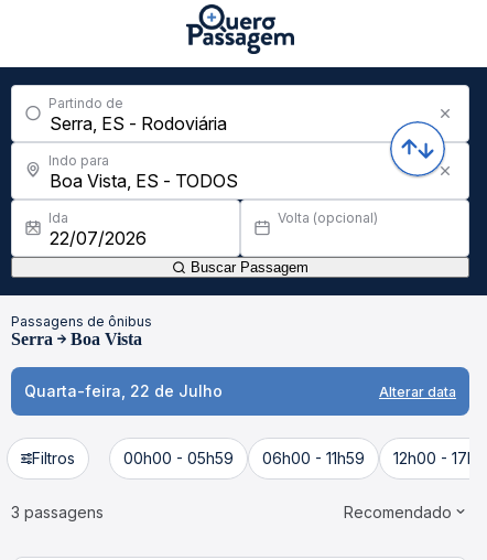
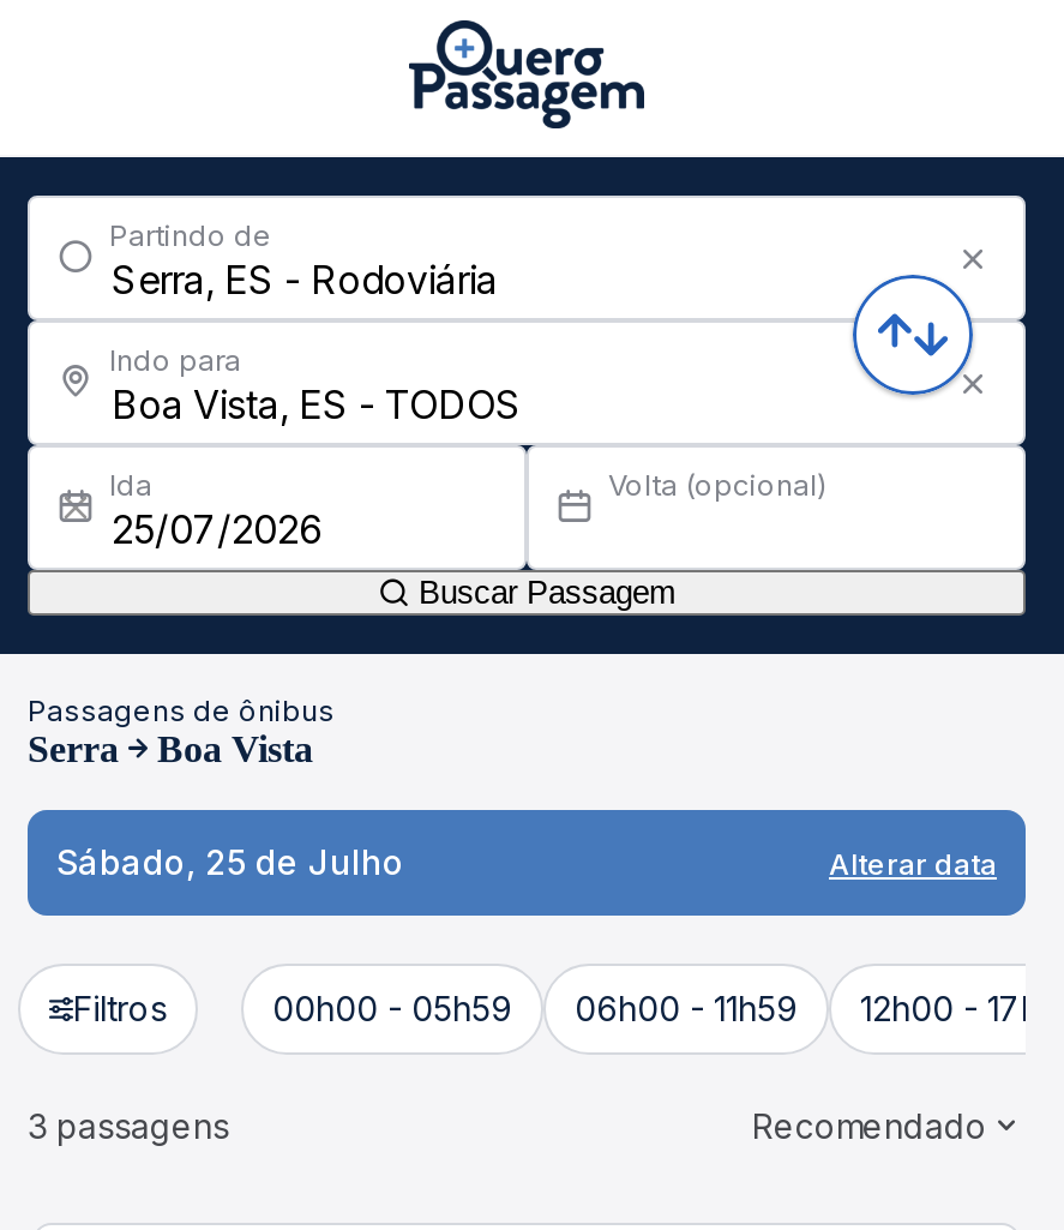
[24,381,223,400] Quarta-feira, 22 de Julho -> [56,841,404,882] Sábado, 25 de Julho

